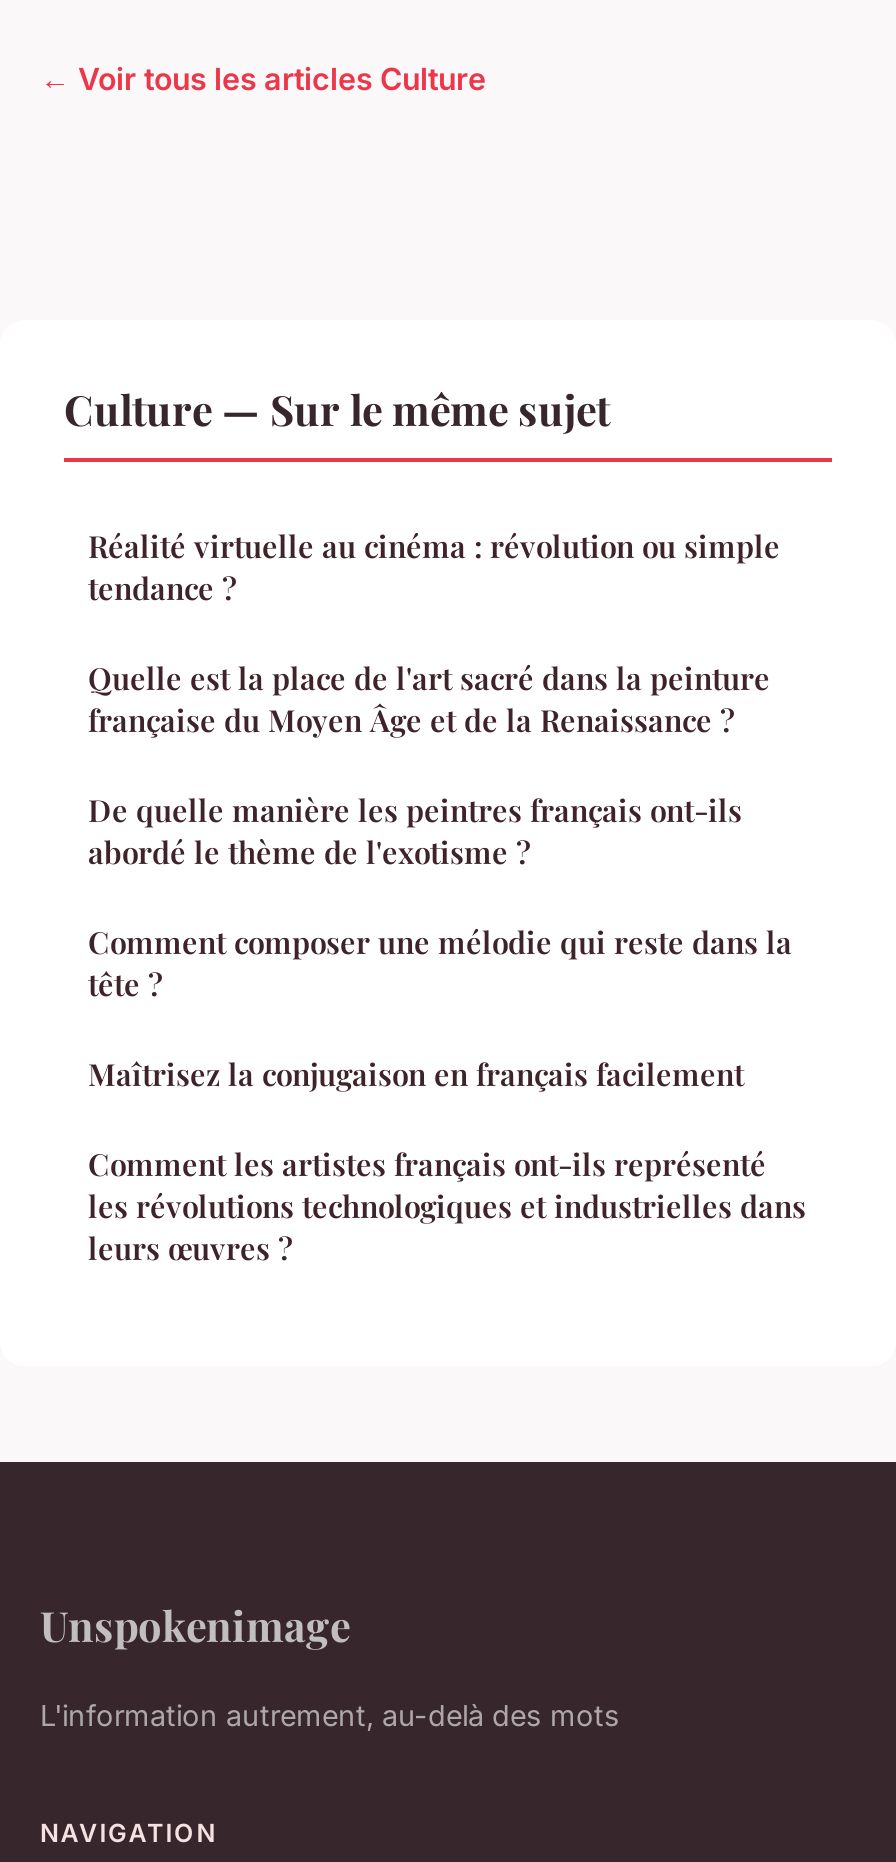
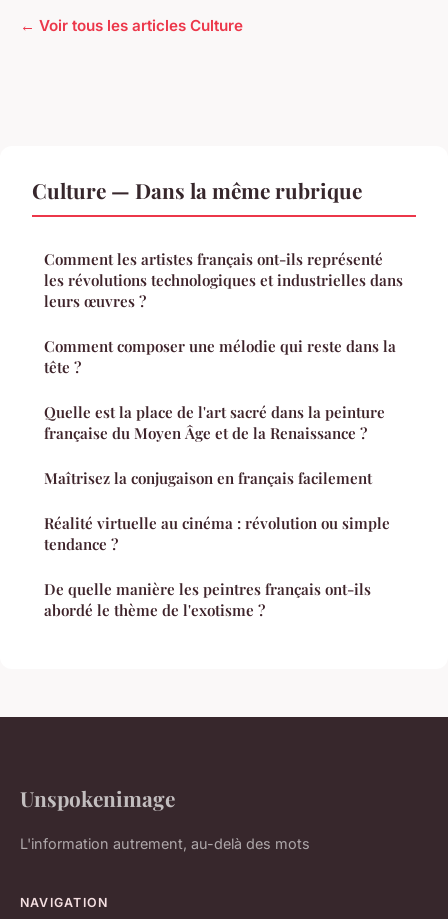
[64,380,610,436] Culture — Sur le même sujet -> [32,176,362,204] Culture — Dans la même rubrique
moved [88,526,792,1094] -> [44,336,396,620]: Comment composer une mélodie qui reste dans la | tête ? | Quelle est la place de l'art sacré dans la peinture | ... | De quelle manière les peintres français ont-ils | abordé le thème de l'exotisme ?
moved [88,1144,806,1268] -> [44,249,403,311]: Comment les artistes français ont-ils représenté | les révolutions technologiques et industrielles dans | leurs œuvres ?

